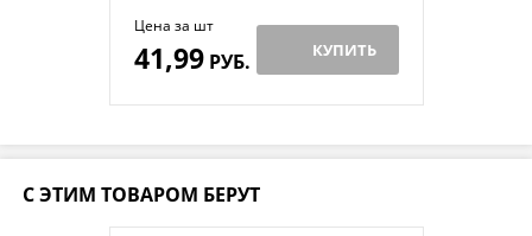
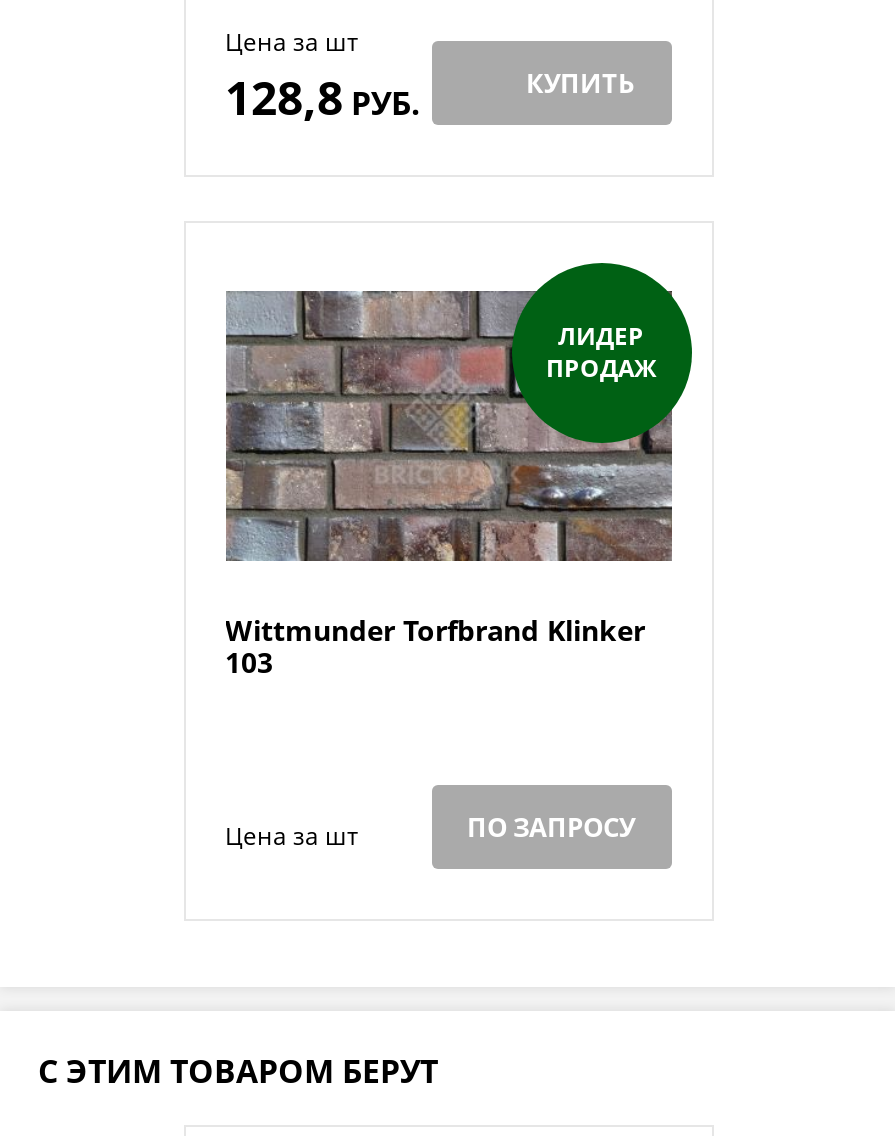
[134,40,250,78] 41,99 РУБ. -> [225,65,421,129] 128,8 РУБ.
none -> [224,260,694,562] [image] | ЛИДЕР | ПРОДАЖ
none -> [225,612,645,682] Wittmunder Torfbrand Klinker | 103
none -> [225,810,635,854] Цена за шт | ПО ЗАПРОСУ

